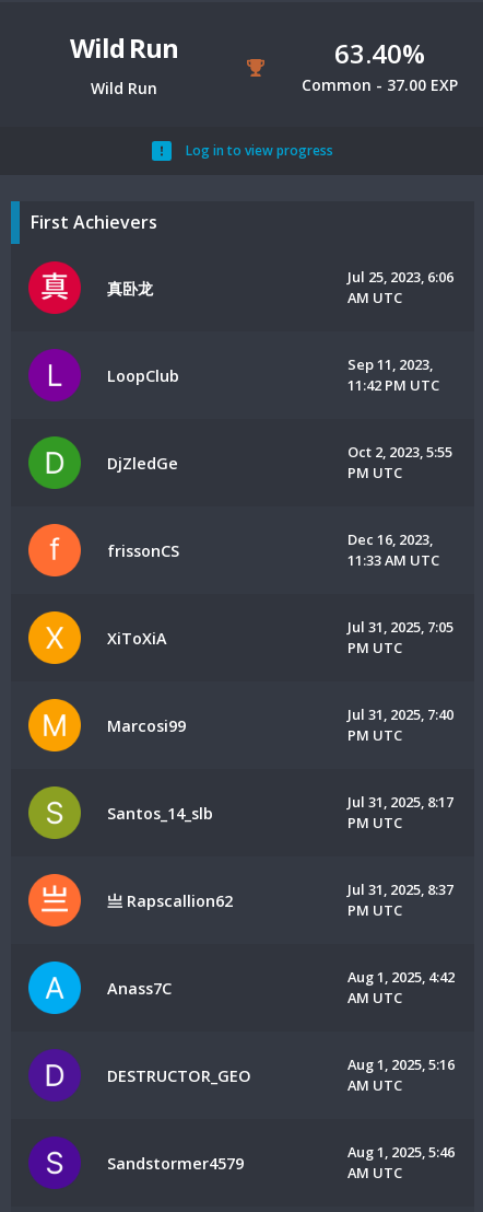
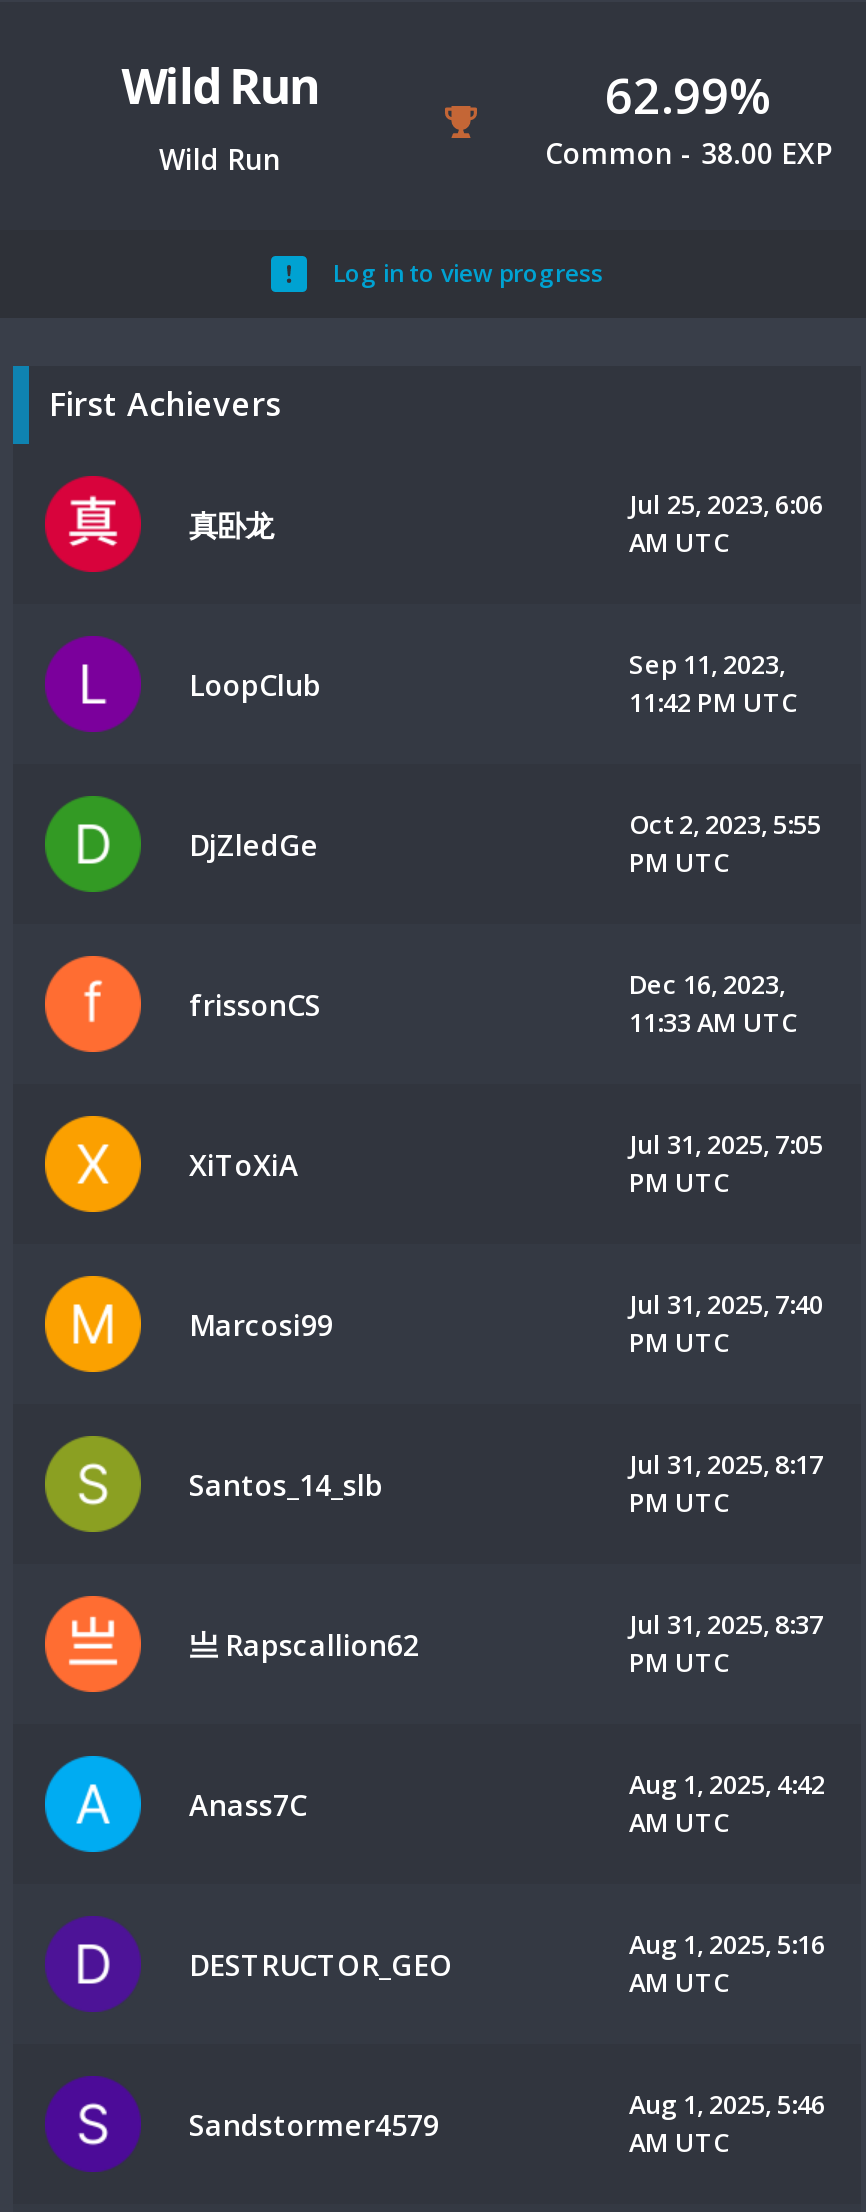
[334,34,425,71] 63.40% -> [605,61,771,127] 62.99%
[302,74,458,95] Common - 37.00 EXP -> [545,133,831,171] Common - 38.00 EXP

